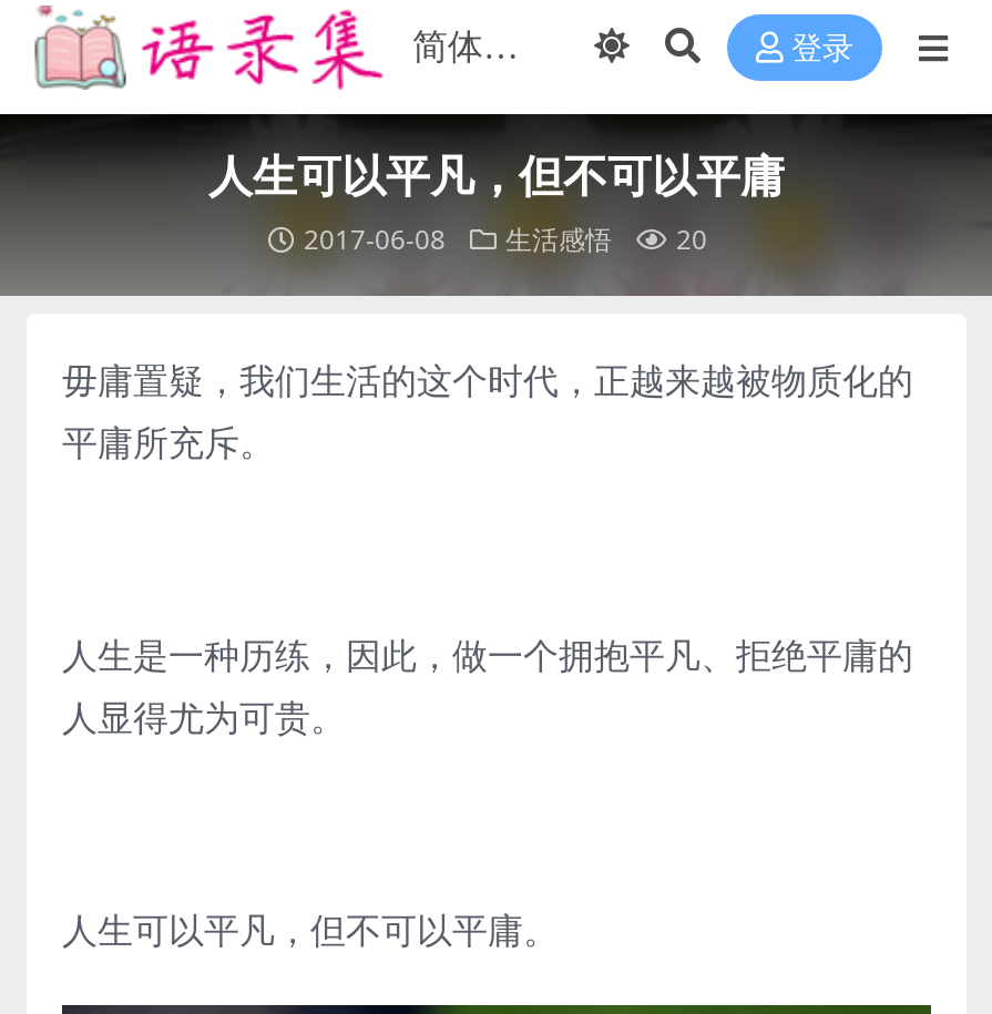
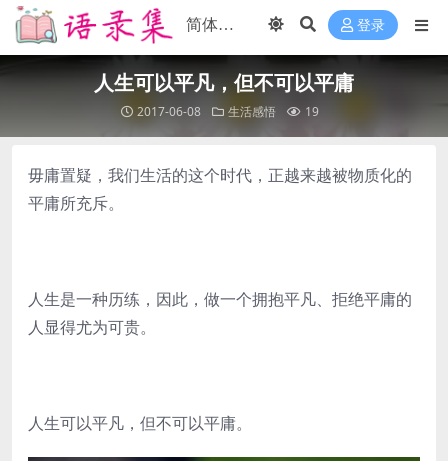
[304,221,707,258] 2017-06-08 生活感悟 20 -> [137,103,319,120] 2017-06-08 生活感悟 19

